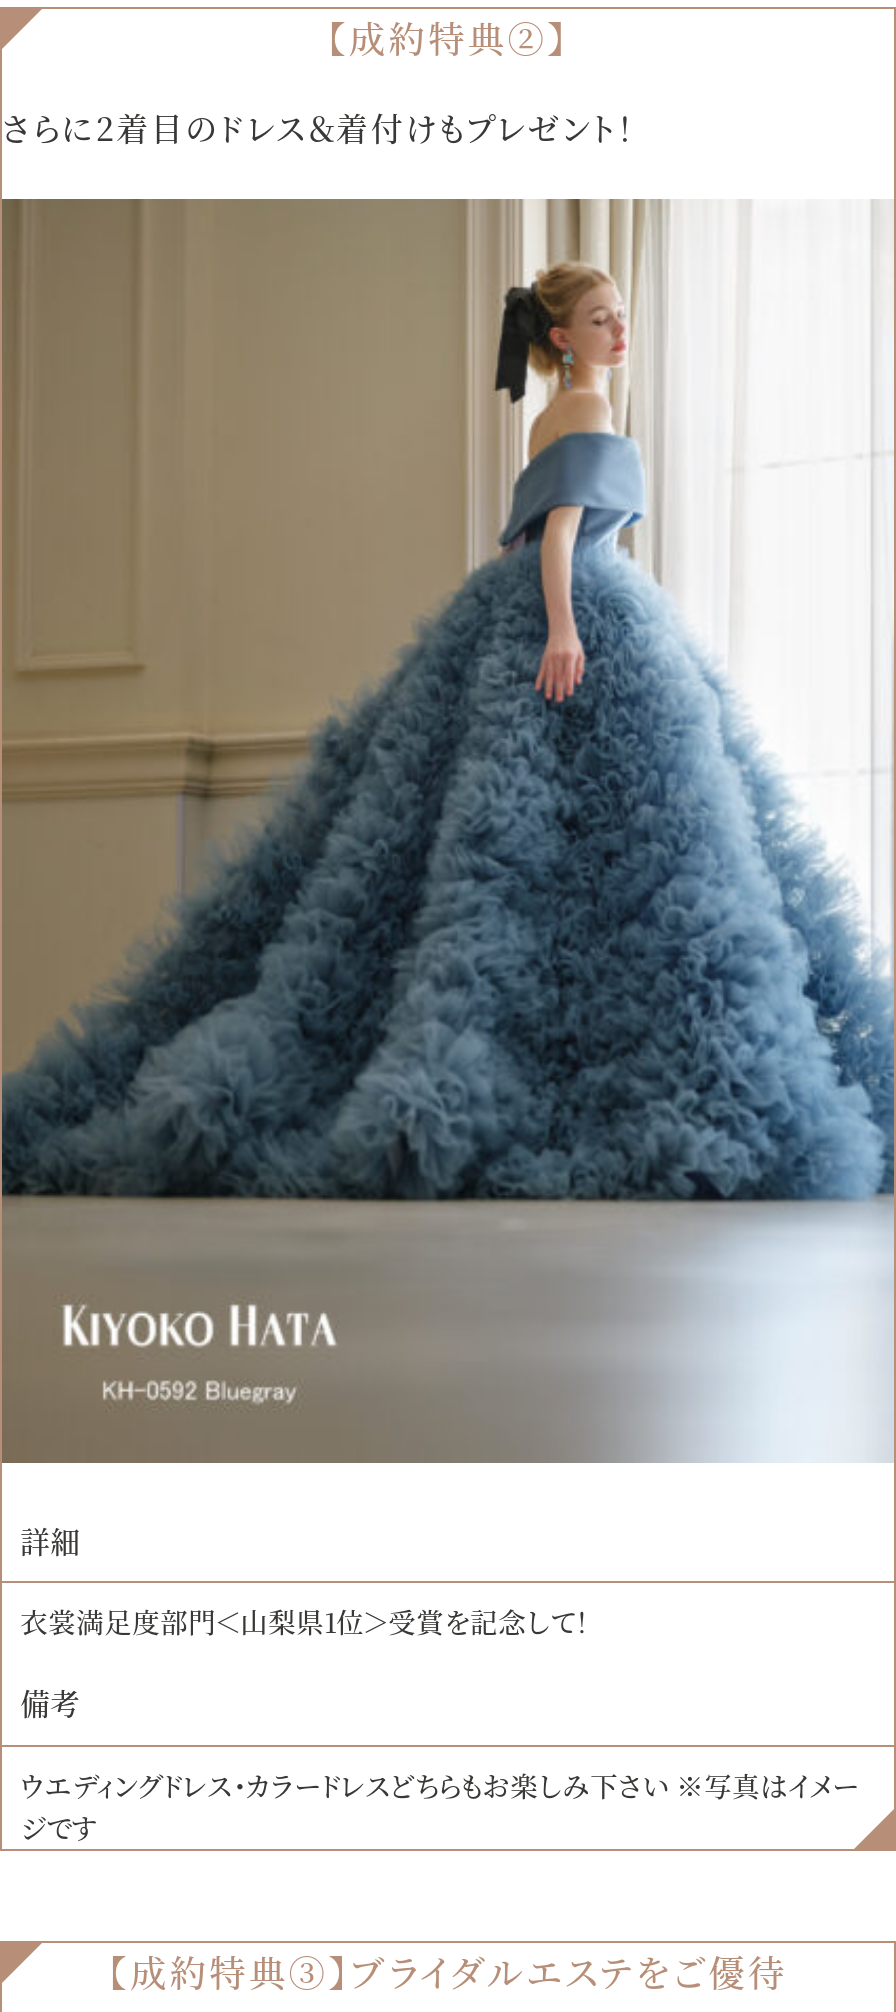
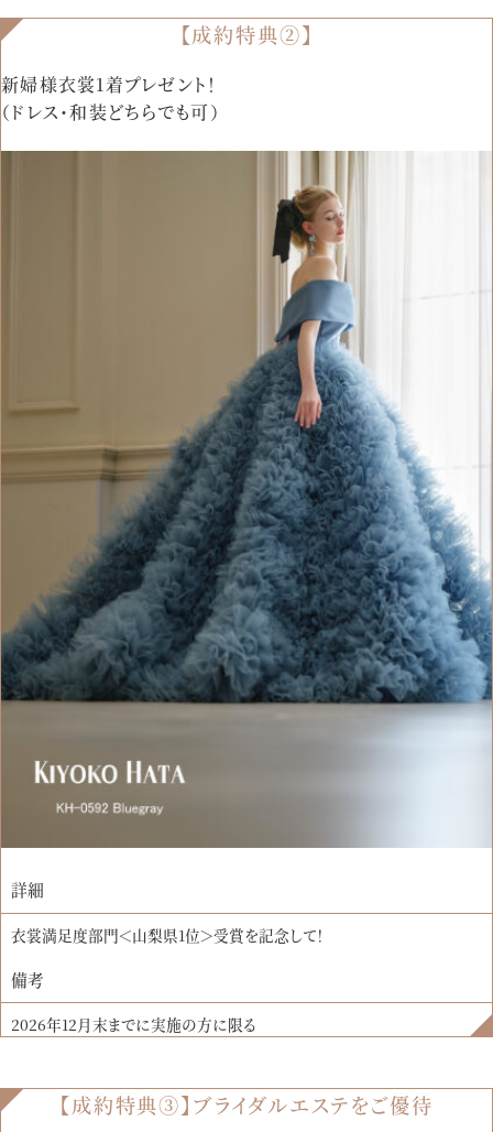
[2,104,636,150] さらに2着目のドレス＆着付けもプレゼント！ -> [1,72,220,125] 新婦様衣裳1着プレゼント！ | （ドレス・和装どちらでも可）
moved [0,196,896,1390] -> [0,150,493,807]: [image]
moved [20,1519,588,1724] -> [11,878,324,991]: 詳細 | 衣裳満足度部門＜山梨県1位＞受賞を記念して！ | 備考
[20,1764,858,1846] ウエディングドレス・カラードレスどちらもお楽しみ下さい ※写真はイメー | ジです -> [11,1013,257,1035] 2026年12月末までに実施の方に限る

